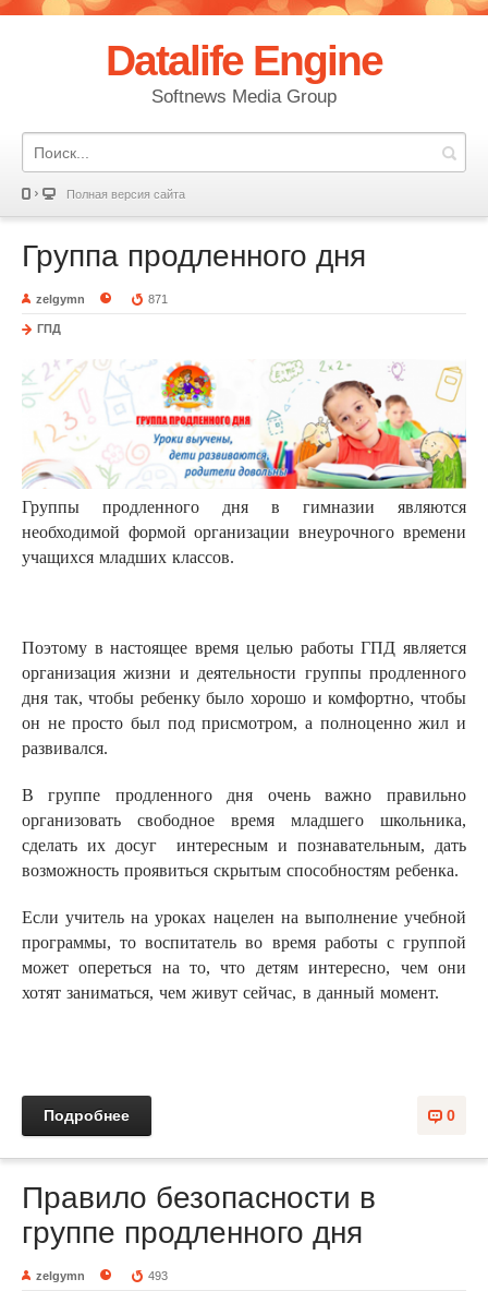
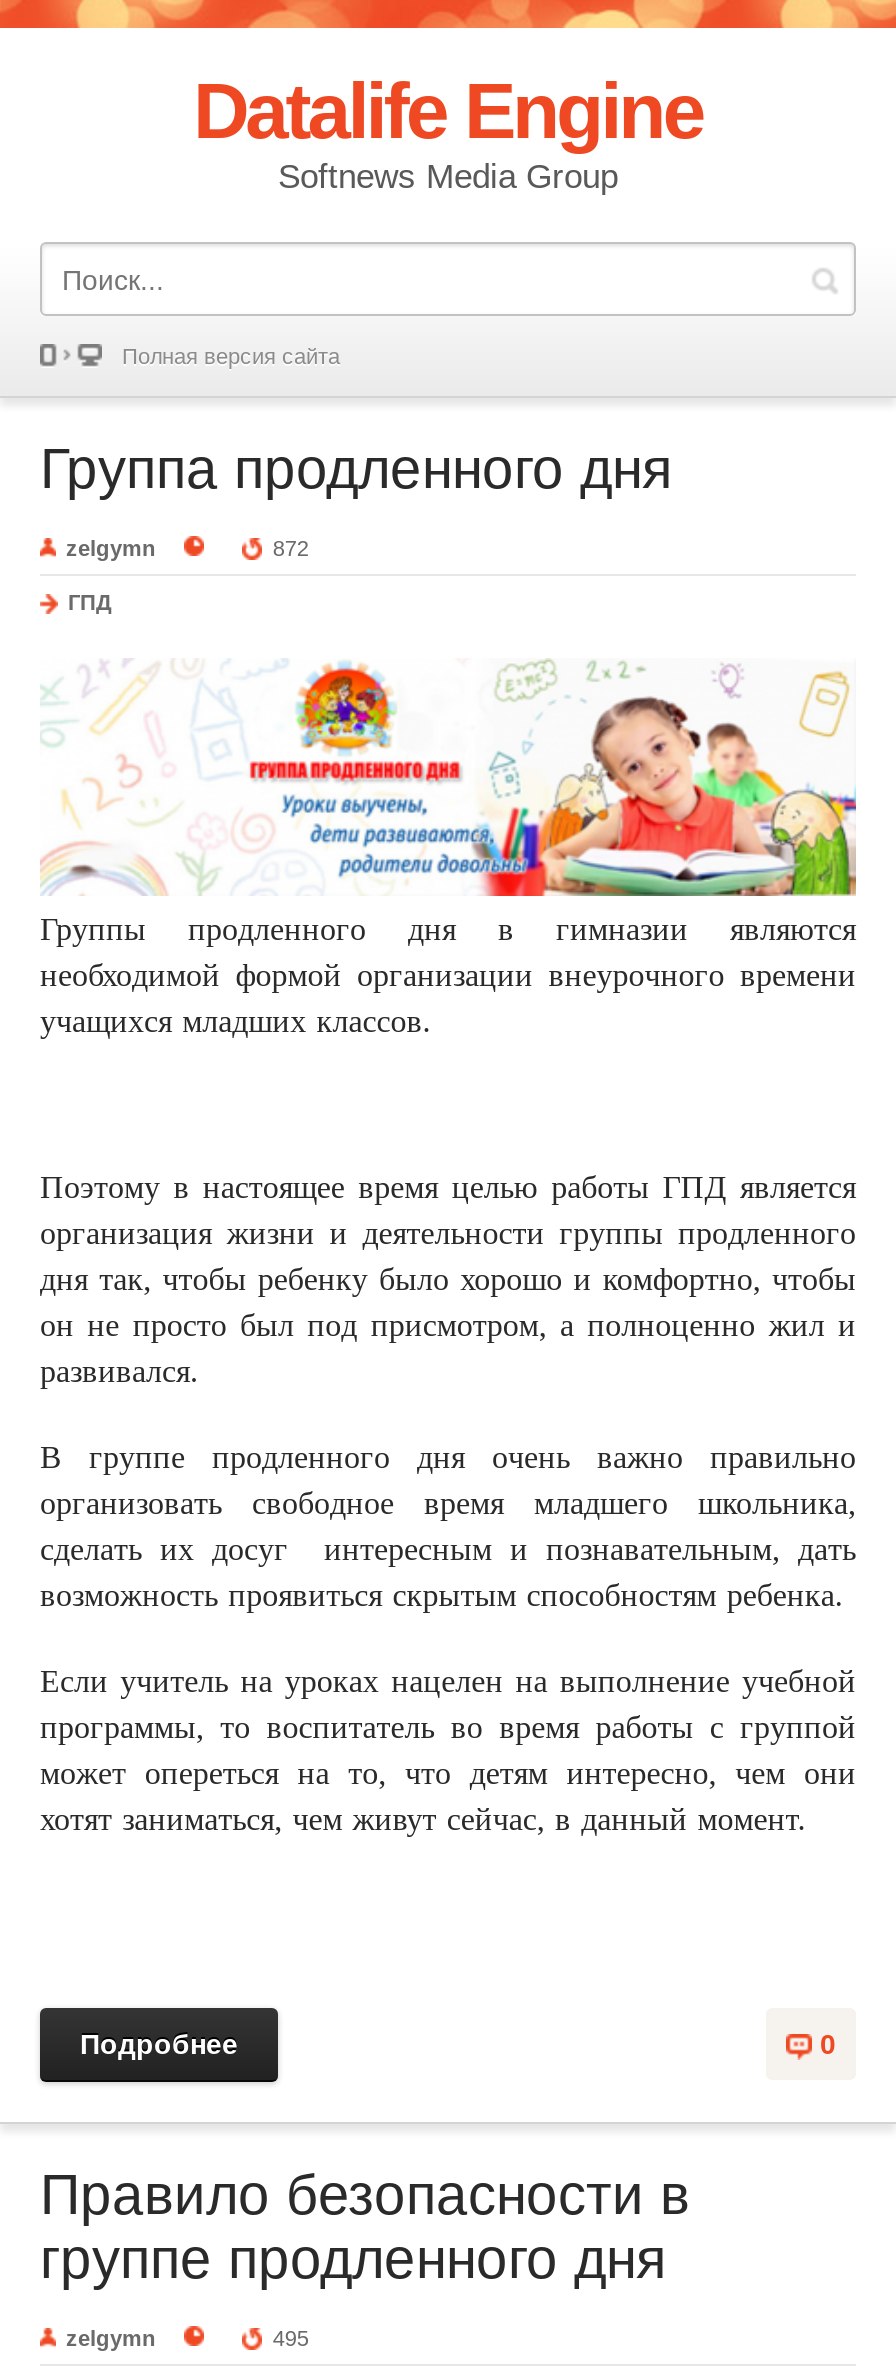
[149,292,168,306] 871 -> [273,536,309,560] 872
[149,1269,168,1282] 493 -> [273,2326,309,2350] 495

